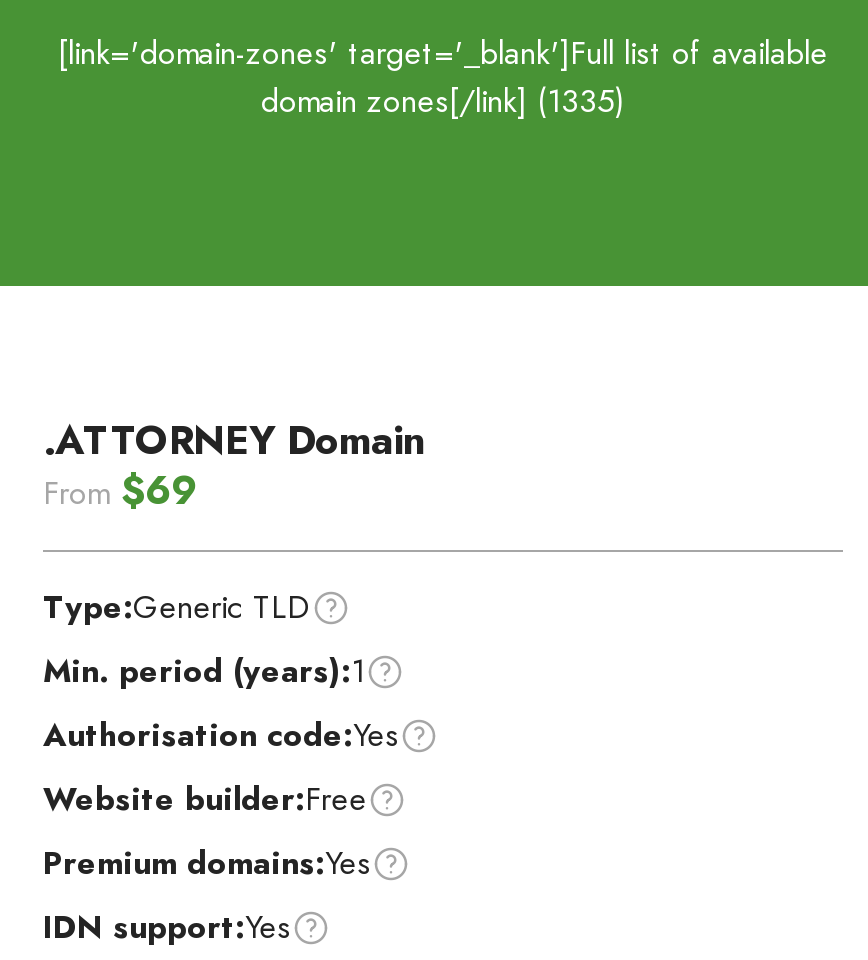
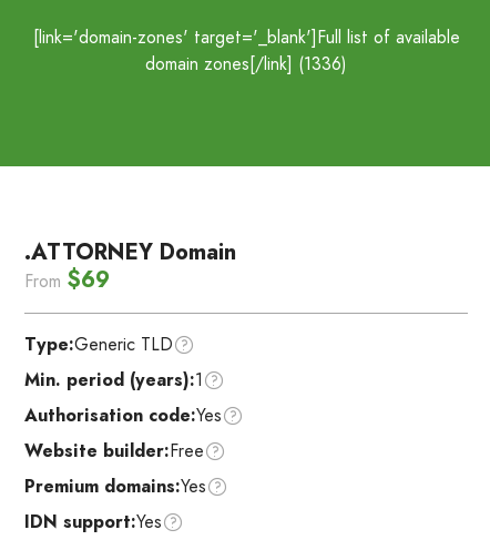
[261,78,625,124] domain zones[/link] (1335) -> [145,51,347,77] domain zones[/link] (1336)

